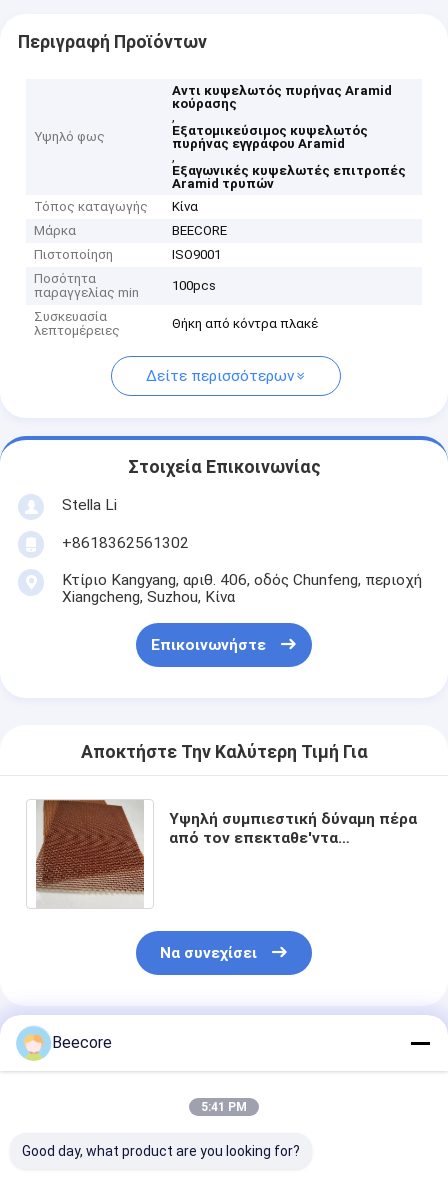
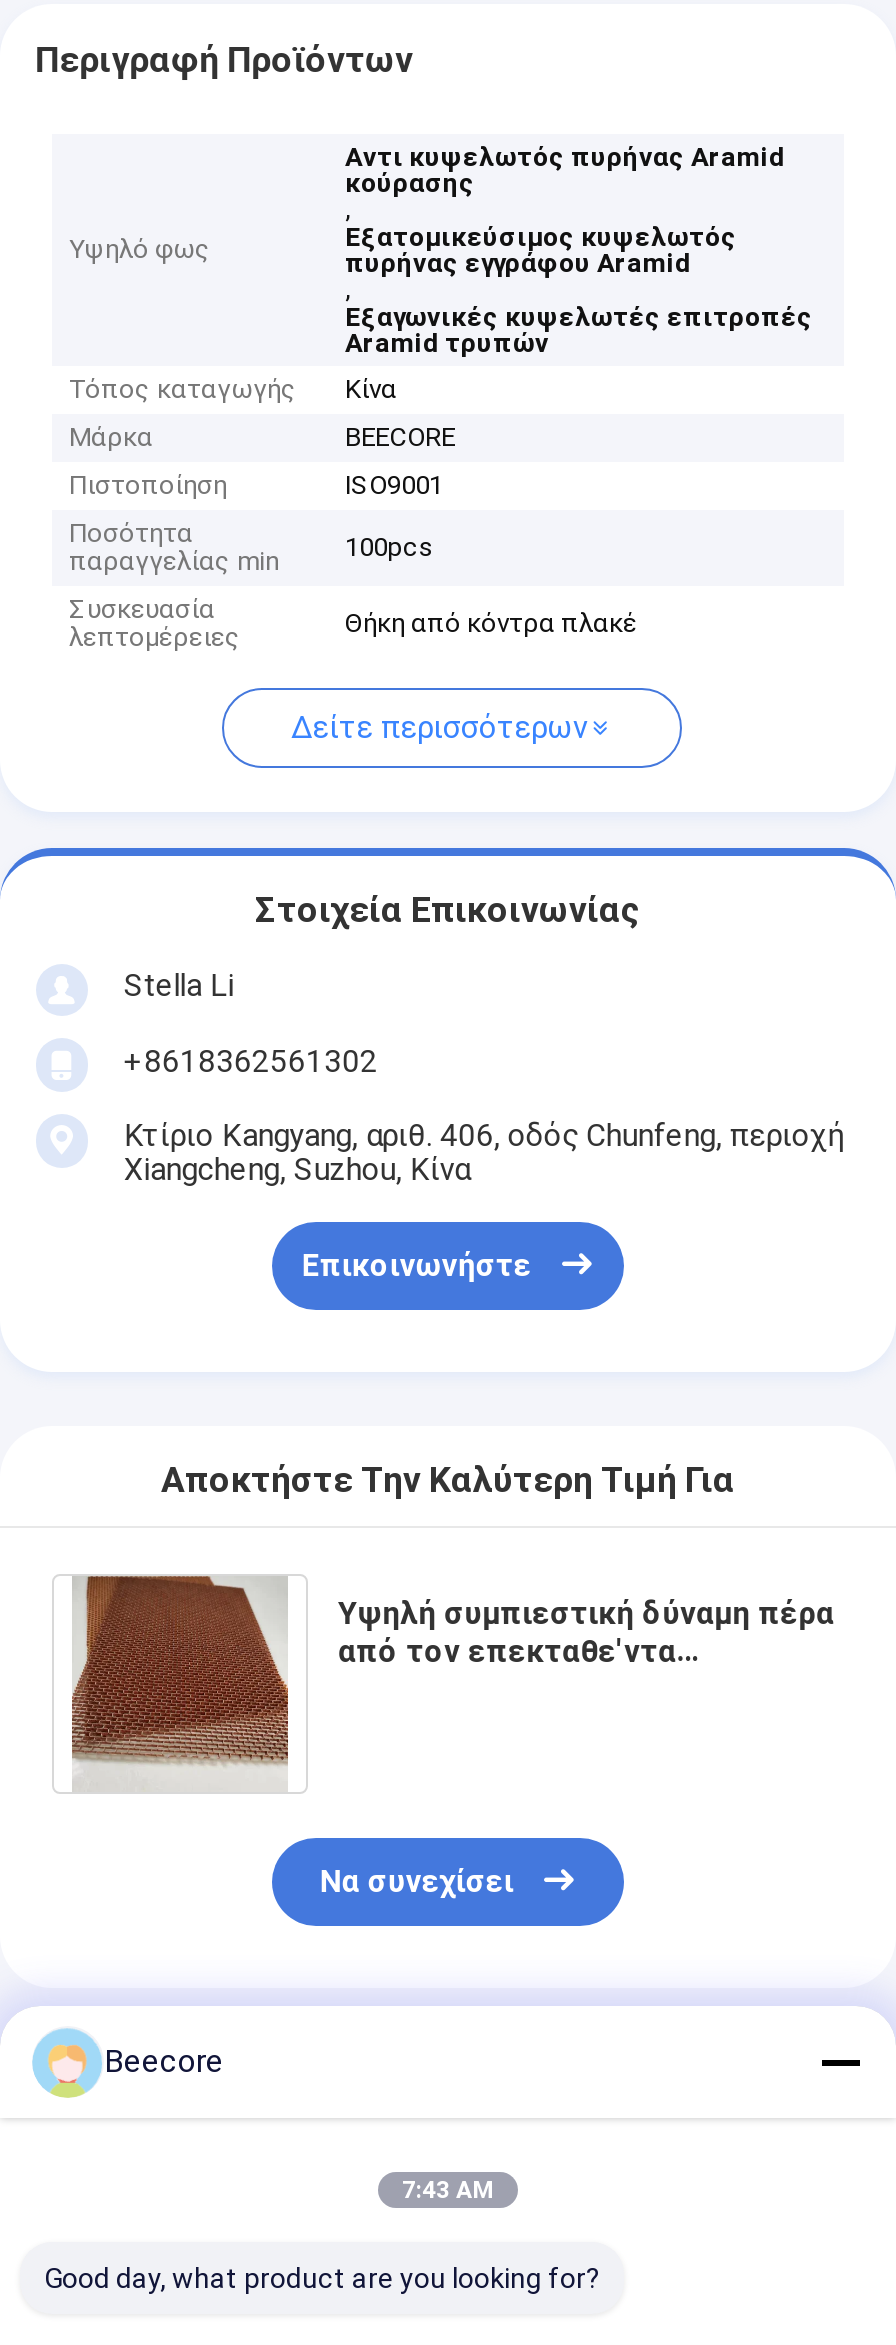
[201,1100,247,1114] 5:41 PM -> [402,2176,494,2204] 7:43 AM

